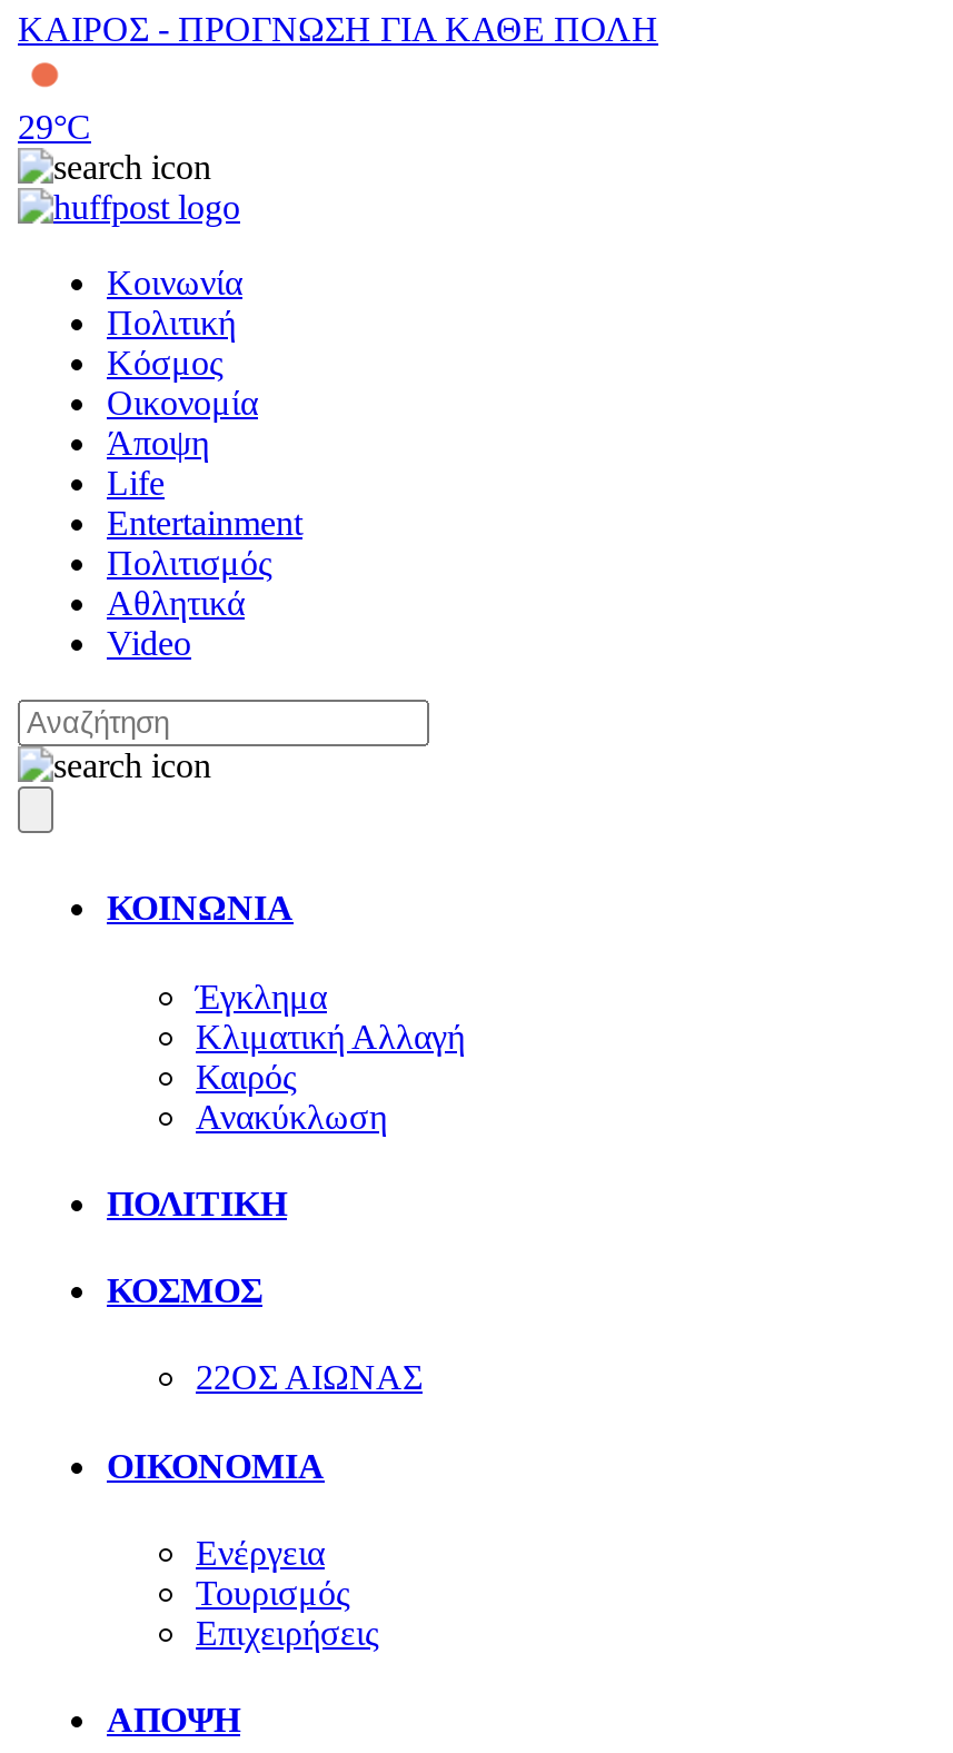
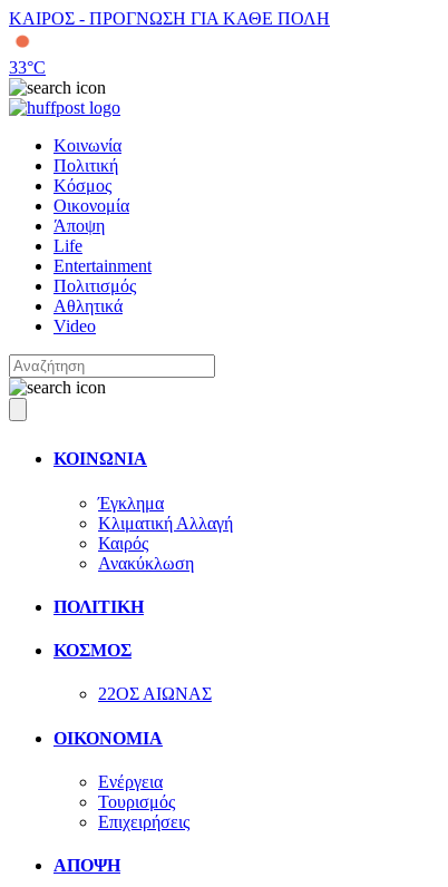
[18,108,91,146] 29°C -> [9,58,46,77] 33°C

